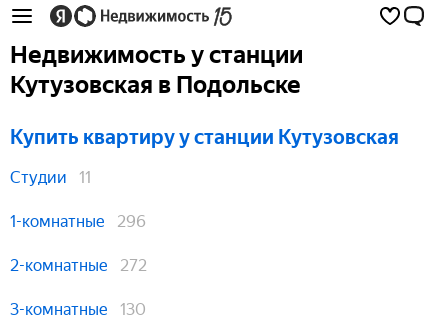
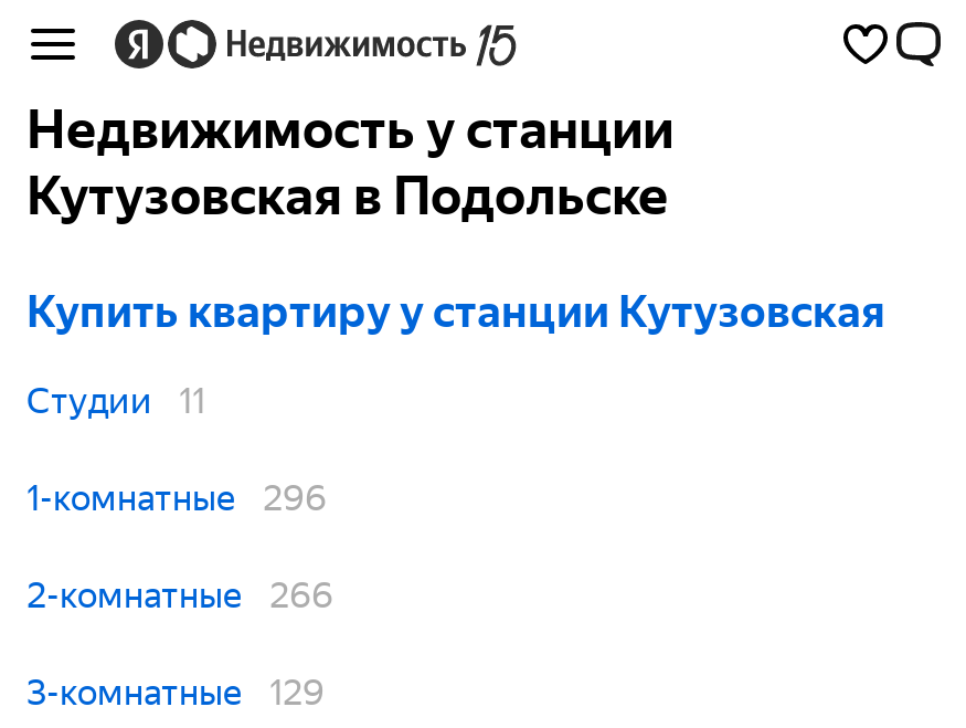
[10,256,147,275] 2-комнатные 272 -> [26,574,333,616] 2-комнатные 266
[10,300,146,319] 3-комнатные 130 -> [26,672,325,714] 3-комнатные 129

